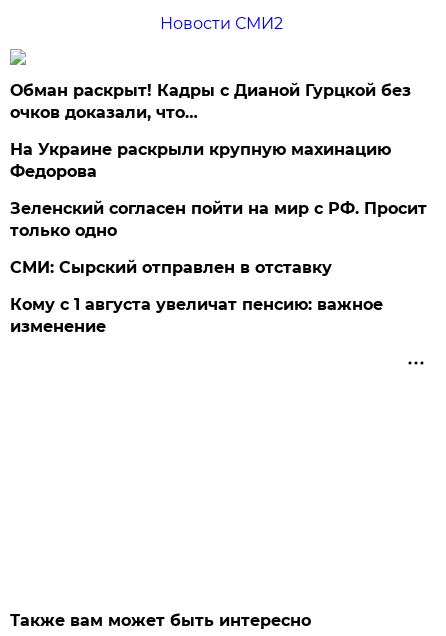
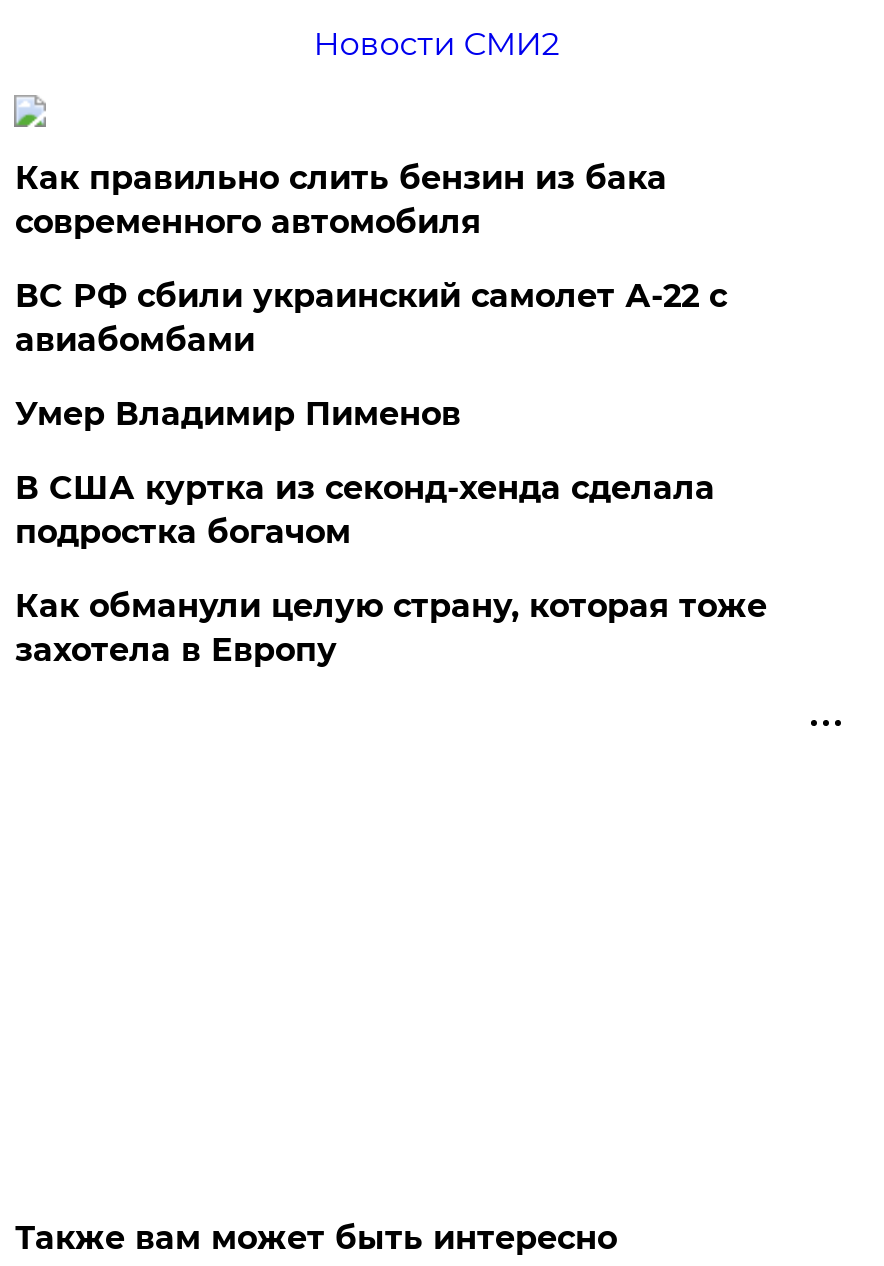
[10,81,411,122] Обман раскрыт! Кадры с Дианой Гурцкой без | очков доказали, что… -> [15,158,667,240] Как правильно слить бензин из бака | современного автомобиля
[10,140,391,181] На Украине раскрыли крупную махинацию | Федорова -> [15,276,727,358] ВС РФ сбили украинский самолет А-22 с | авиабомбами
[10,199,427,240] Зеленский согласен пойти на мир с РФ. Просит | только одно -> [15,394,461,432] Умер Владимир Пименов
[10,258,332,277] СМИ: Сырский отправлен в отставку -> [15,468,715,550] В США куртка из секонд-хенда сделала | подростка богачом
[10,295,383,336] Кому с 1 августа увеличат пенсию: важное | изменение -> [15,586,767,668] Как обманули целую страну, которая тоже | захотела в Европу

